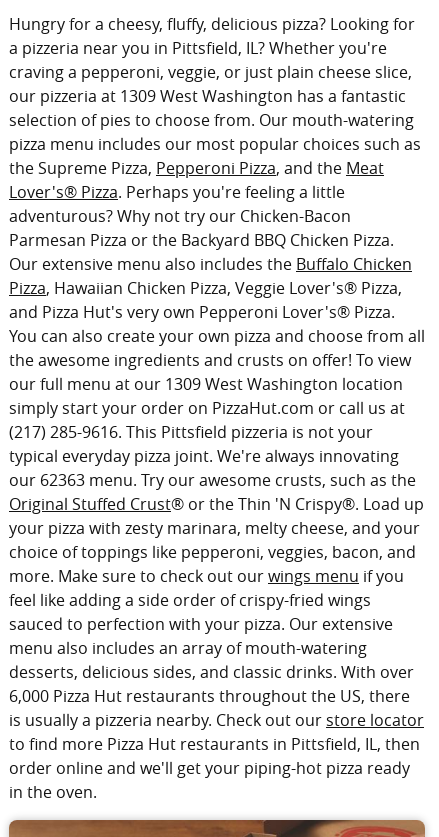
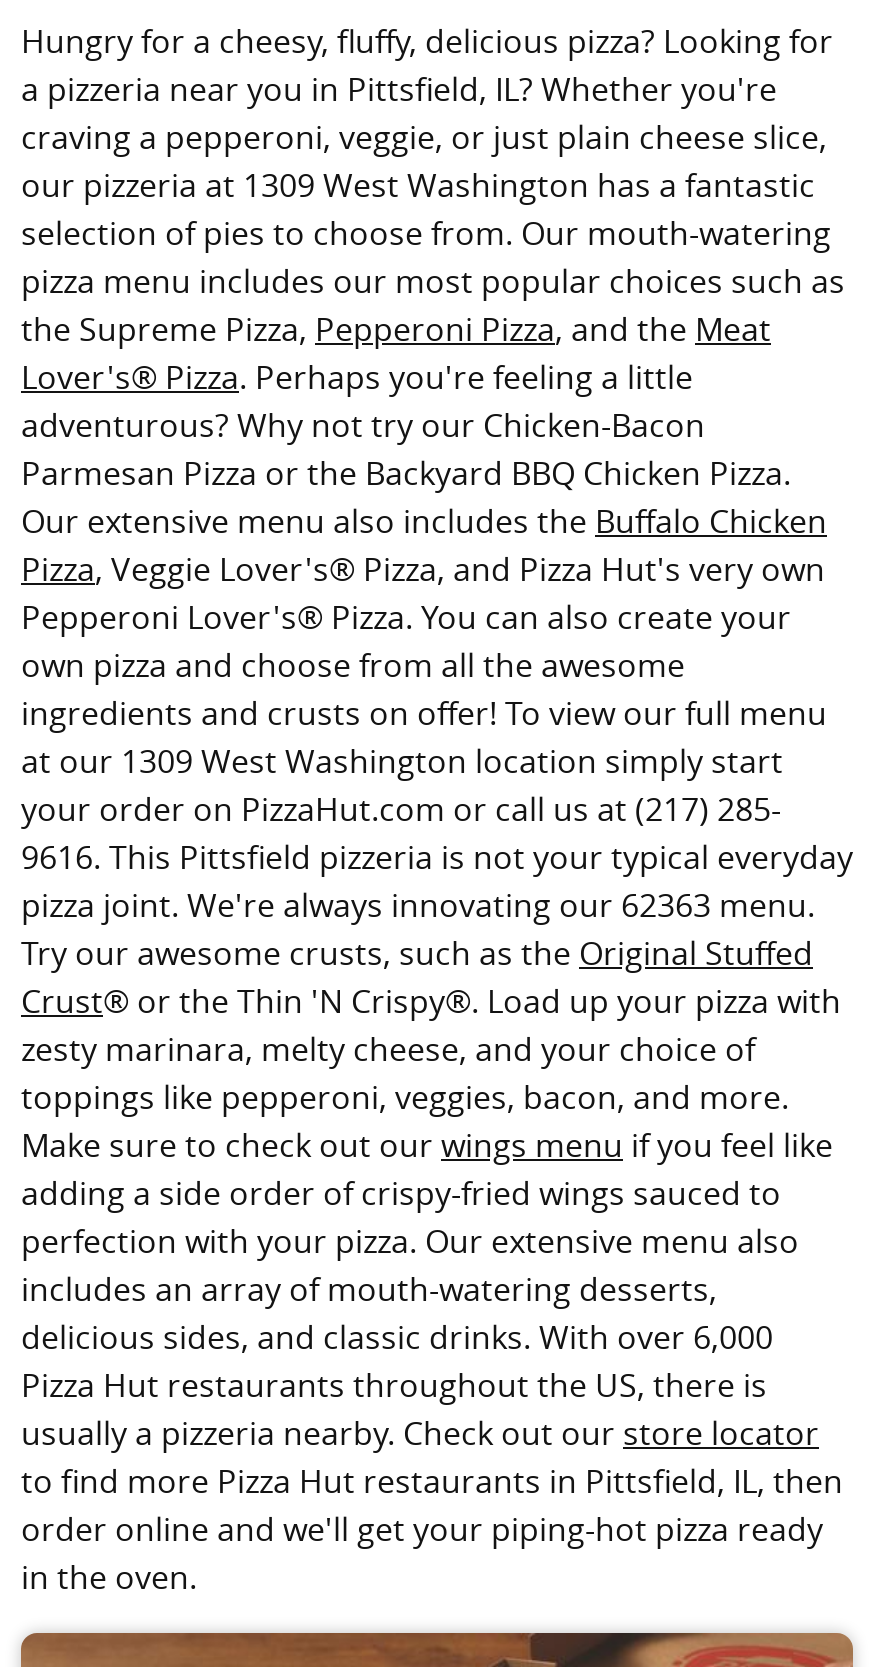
[9,277,425,731] Pizza, Hawaiian Chicken Pizza, Veggie Lover's® Pizza, | and Pizza Hut's very own Pepperoni Lover's® Pizza. | You can also create your own pizza and choose from all | the awesome ingredients and crusts on offer! To view | our full menu at our 1309 West Washington location | simply start your order on PizzaHut.com or call us at | (217) 285-9616. This Pittsfield pizzeria is not your | typical everyday pizza joint. We're always innovating | our 62363 menu. Try our awesome crusts, such as the | Original Stuffed Crust® or the Thin 'N Crispy®. Load up | your pizza with zesty marinara, melty cheese, and your | choice of toppings like pepperoni, veggies, bacon, and | more. Make sure to check out our wings menu if you | feel like adding a side order of crispy-fried wings | sauced to perfection with your pizza. Our extensive | menu also includes an array of mouth-watering | desserts, delicious sides, and classic drinks. With over | 6,000 Pizza Hut restaurants throughout the US, there | is usually a pizzeria nearby. Check out our store locator -> [21,547,853,1455] Pizza, Veggie Lover's® Pizza, and Pizza Hut's very own | Pepperoni Lover's® Pizza. You can also create your | own pizza and choose from all the awesome | ingredients and crusts on offer! To view our full menu | at our 1309 West Washington location simply start | your order on PizzaHut.com or call us at (217) 285- | 9616. This Pittsfield pizzeria is not your typical everyday | pizza joint. We're always innovating our 62363 menu. | Try our awesome crusts, such as the Original Stuffed | Crust® or the Thin 'N Crispy®. Load up your pizza with | zesty marinara, melty cheese, and your choice of | toppings like pepperoni, veggies, bacon, and more. | Make sure to check out our wings menu if you feel like | adding a side order of crispy-fried wings sauced to | perfection with your pizza. Our extensive menu also | includes an array of mouth-watering desserts, | delicious sides, and classic drinks. With over 6,000 | Pizza Hut restaurants throughout the US, there is | usually a pizzeria nearby. Check out our store locator

